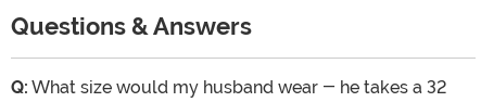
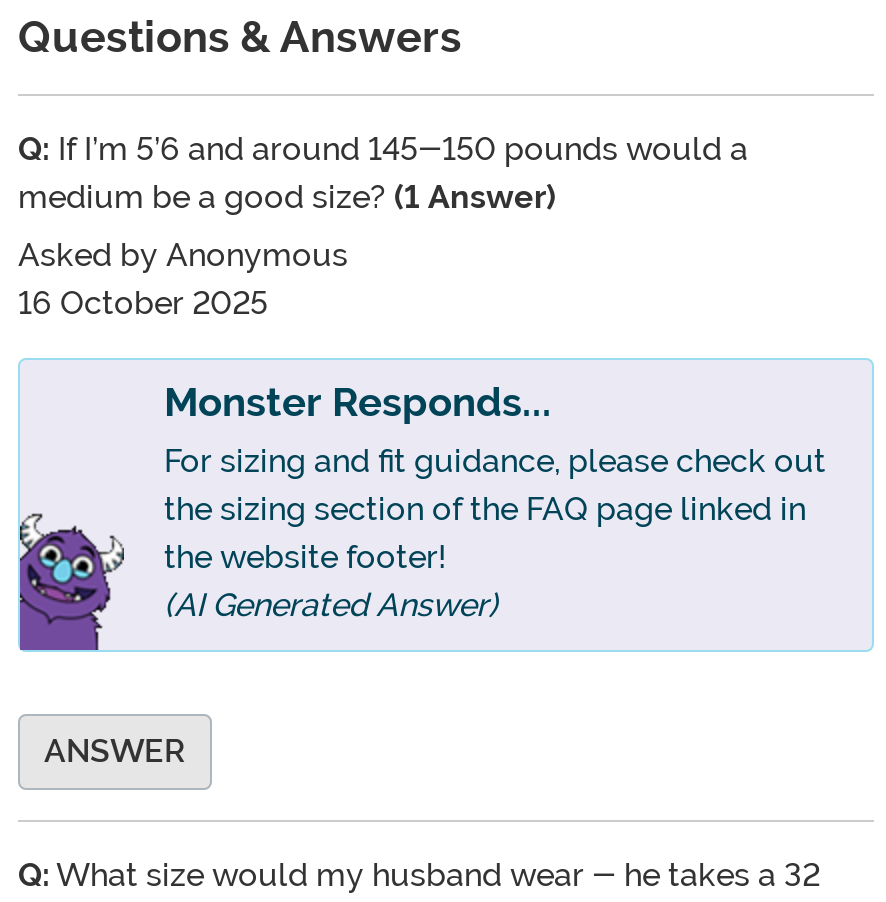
none -> [16,131,876,654] [image] | Q: If I’m 5’6 and around 145-150 pounds would a | medium be a good size? (1 Answer) | Asked by Anonymous | 16 October 2025 | Monster Responds... | For sizing and fit guidance, please check out | the sizing section of the FAQ page linked in | the website footer! | (AI Generated Answer)
none -> [44,733,186,771] ANSWER

